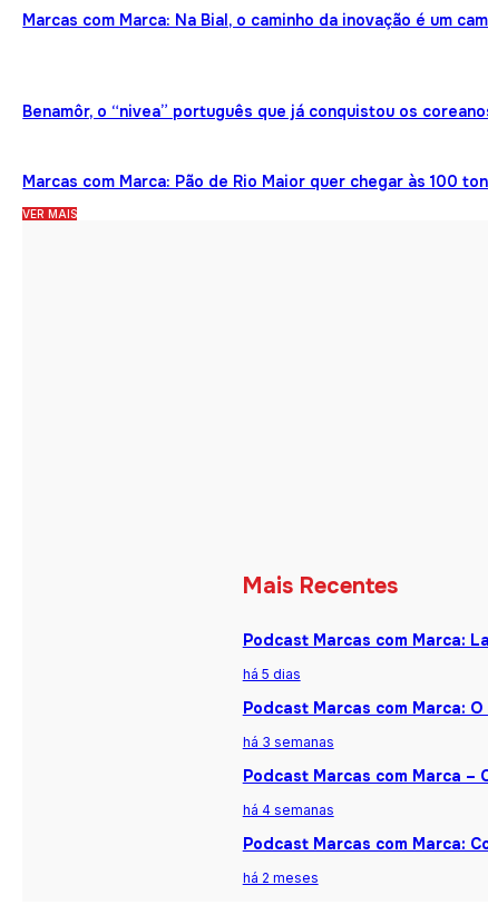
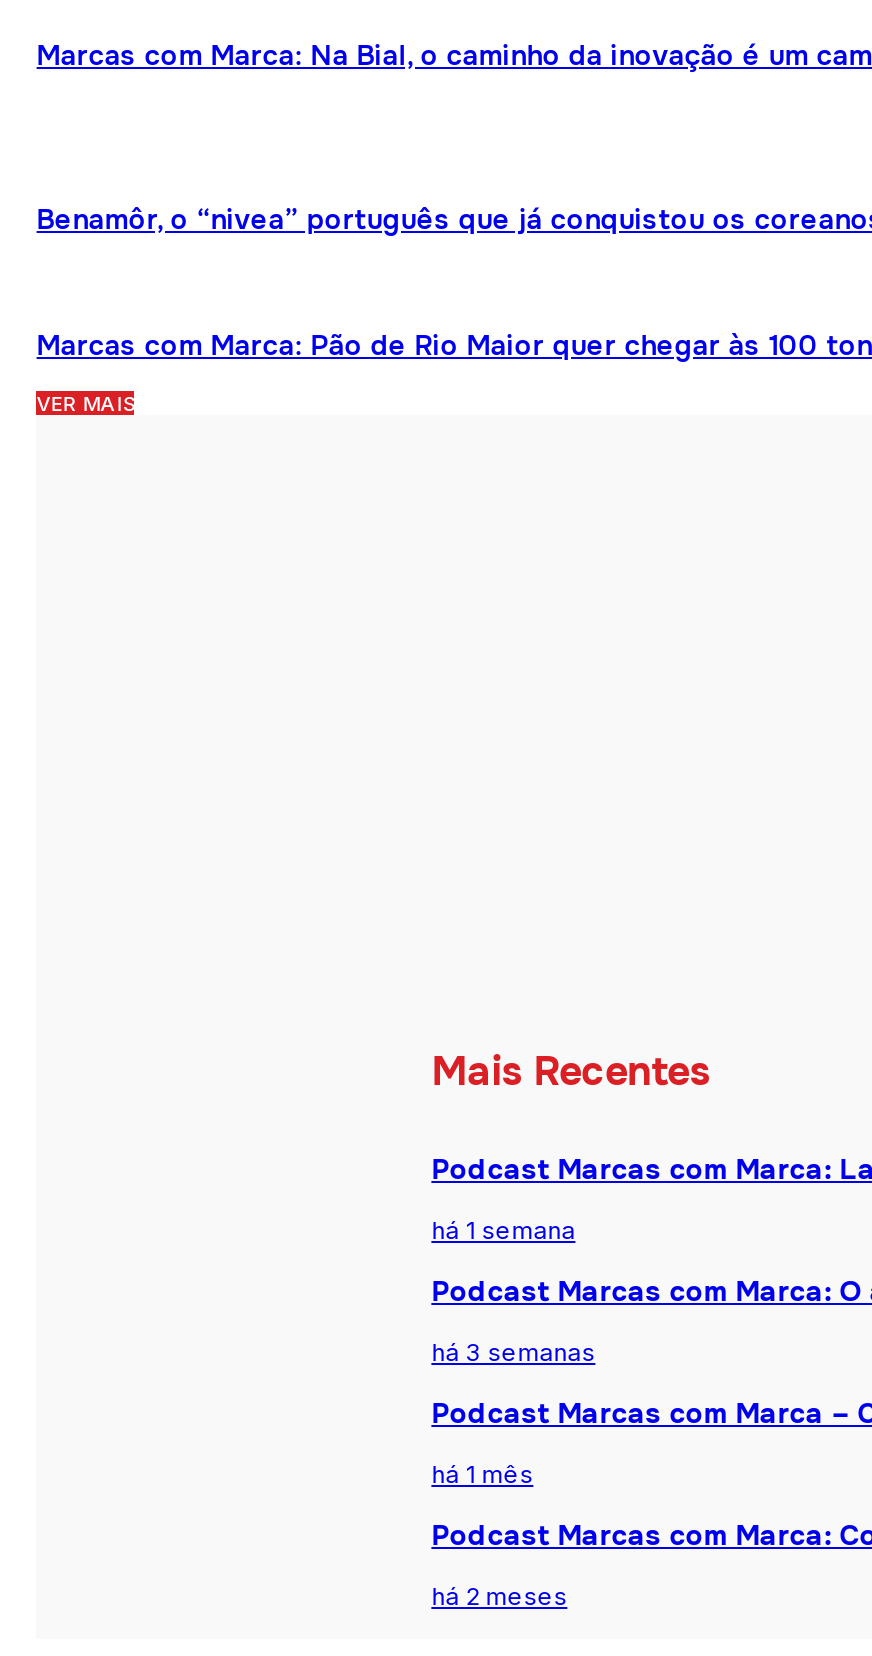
[243,666,300,682] há 5 dias -> [431,1215,575,1245] há 1 semana
[243,802,334,818] há 4 semanas -> [431,1459,533,1489] há 1 mês

